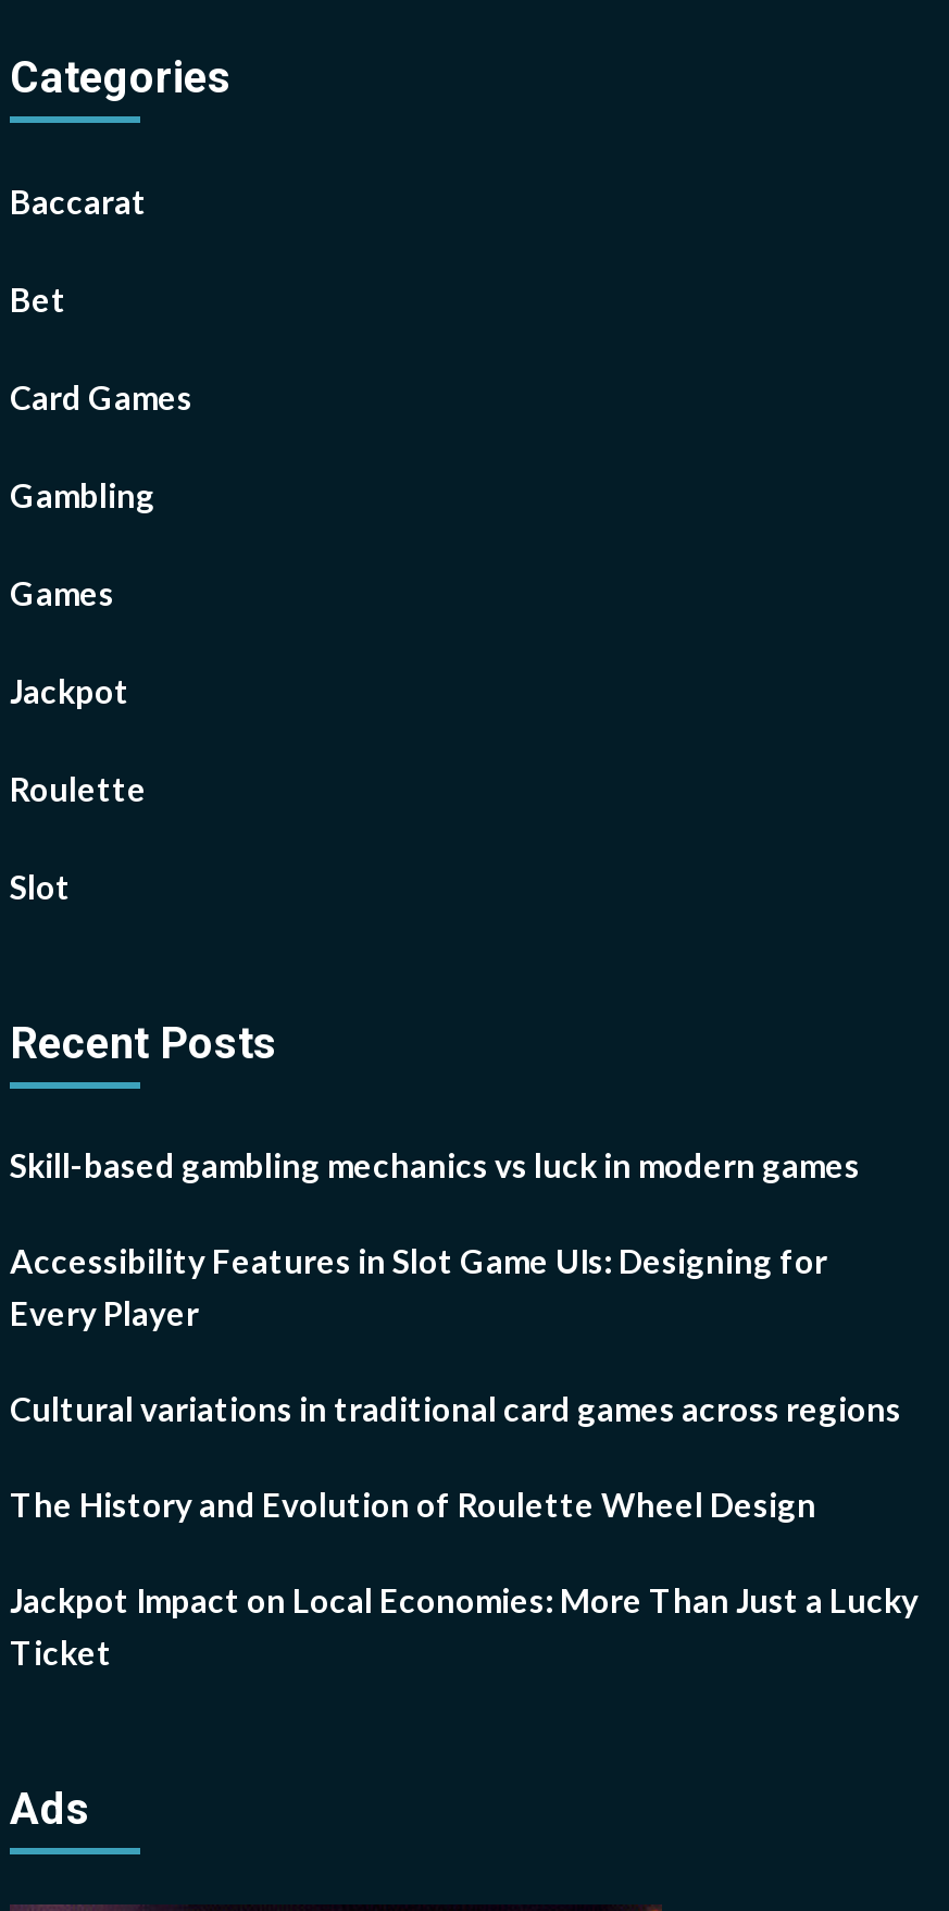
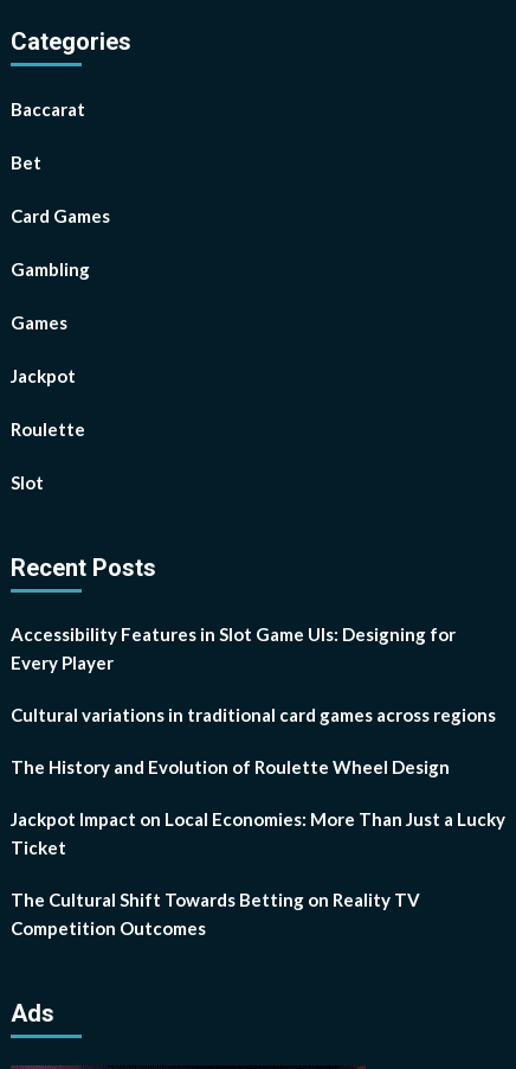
[10,1145,860,1184] Skill-based gambling mechanics vs luck in modern games -> none
moved [10,1241,919,1672] -> [11,623,505,858]: Accessibility Features in Slot Game UIs: Designing for | Every Player | Cultural variations in traditional card games across regions | The History and Evolution of Roulette Wheel Design | Jackpot Impact on Local Economies: More Than Just a Lucky | Ticket
none -> [11,889,420,939] The Cultural Shift Towards Betting on Reality TV | Competition Outcomes

